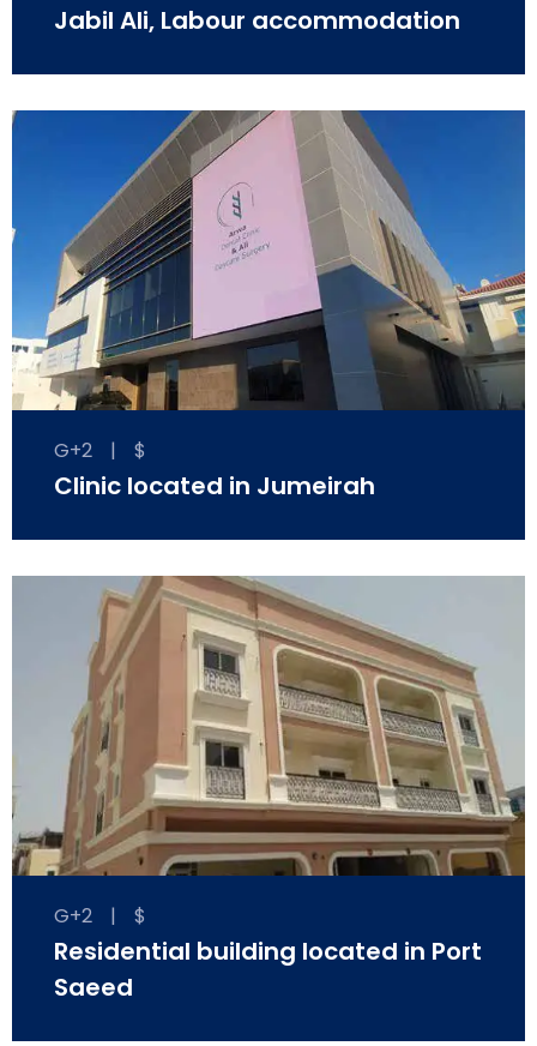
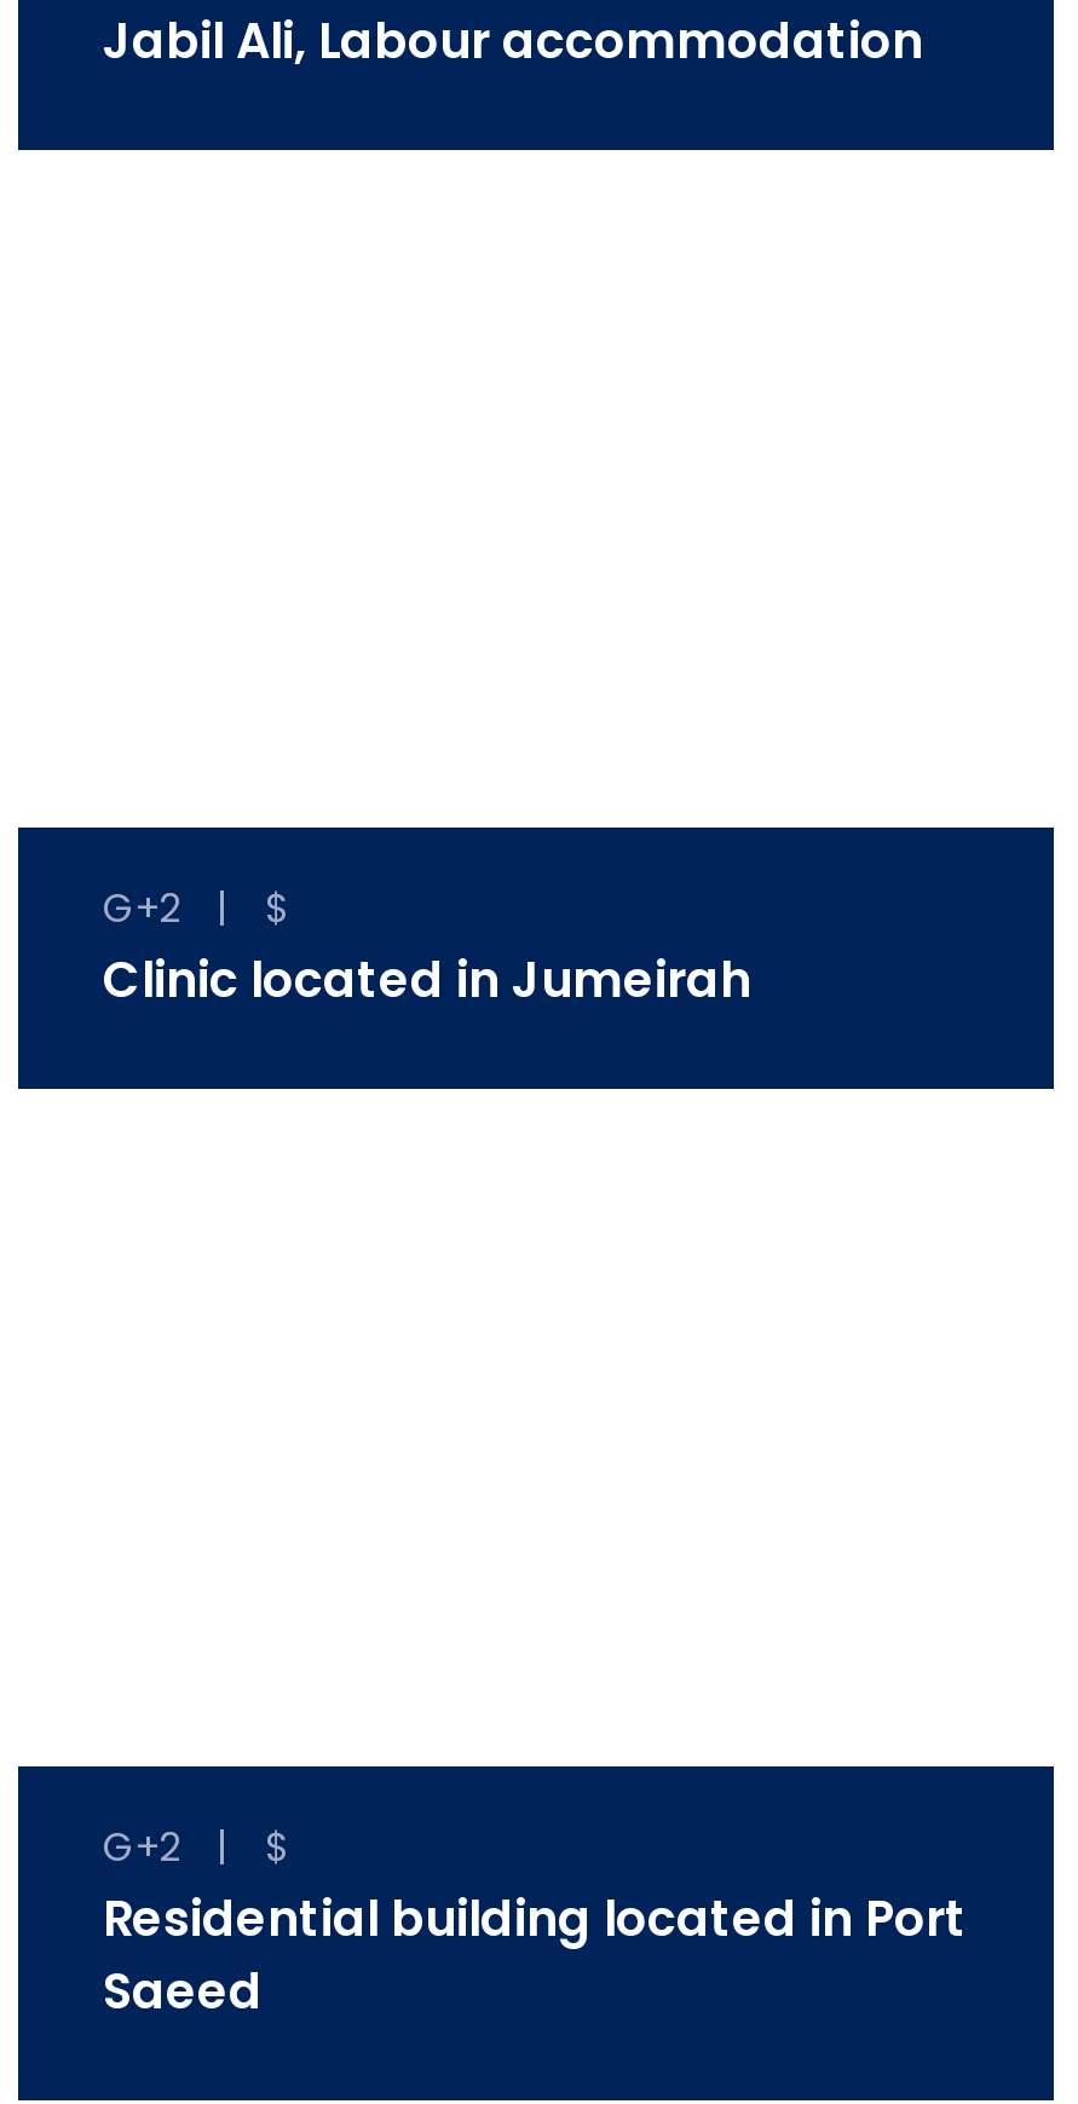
[11,109,526,411] [image] -> none
[11,575,526,877] [image] -> none

